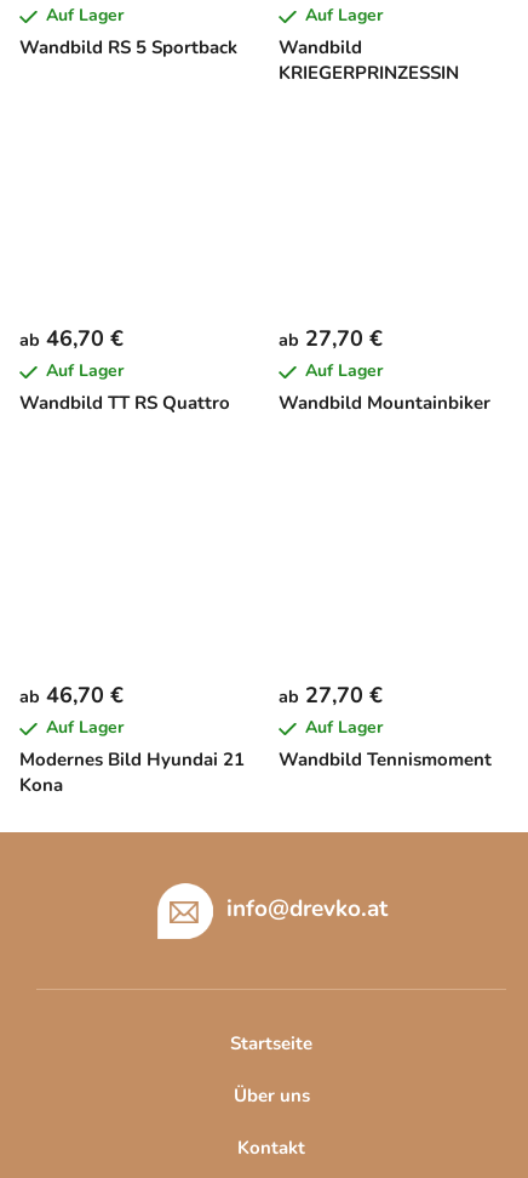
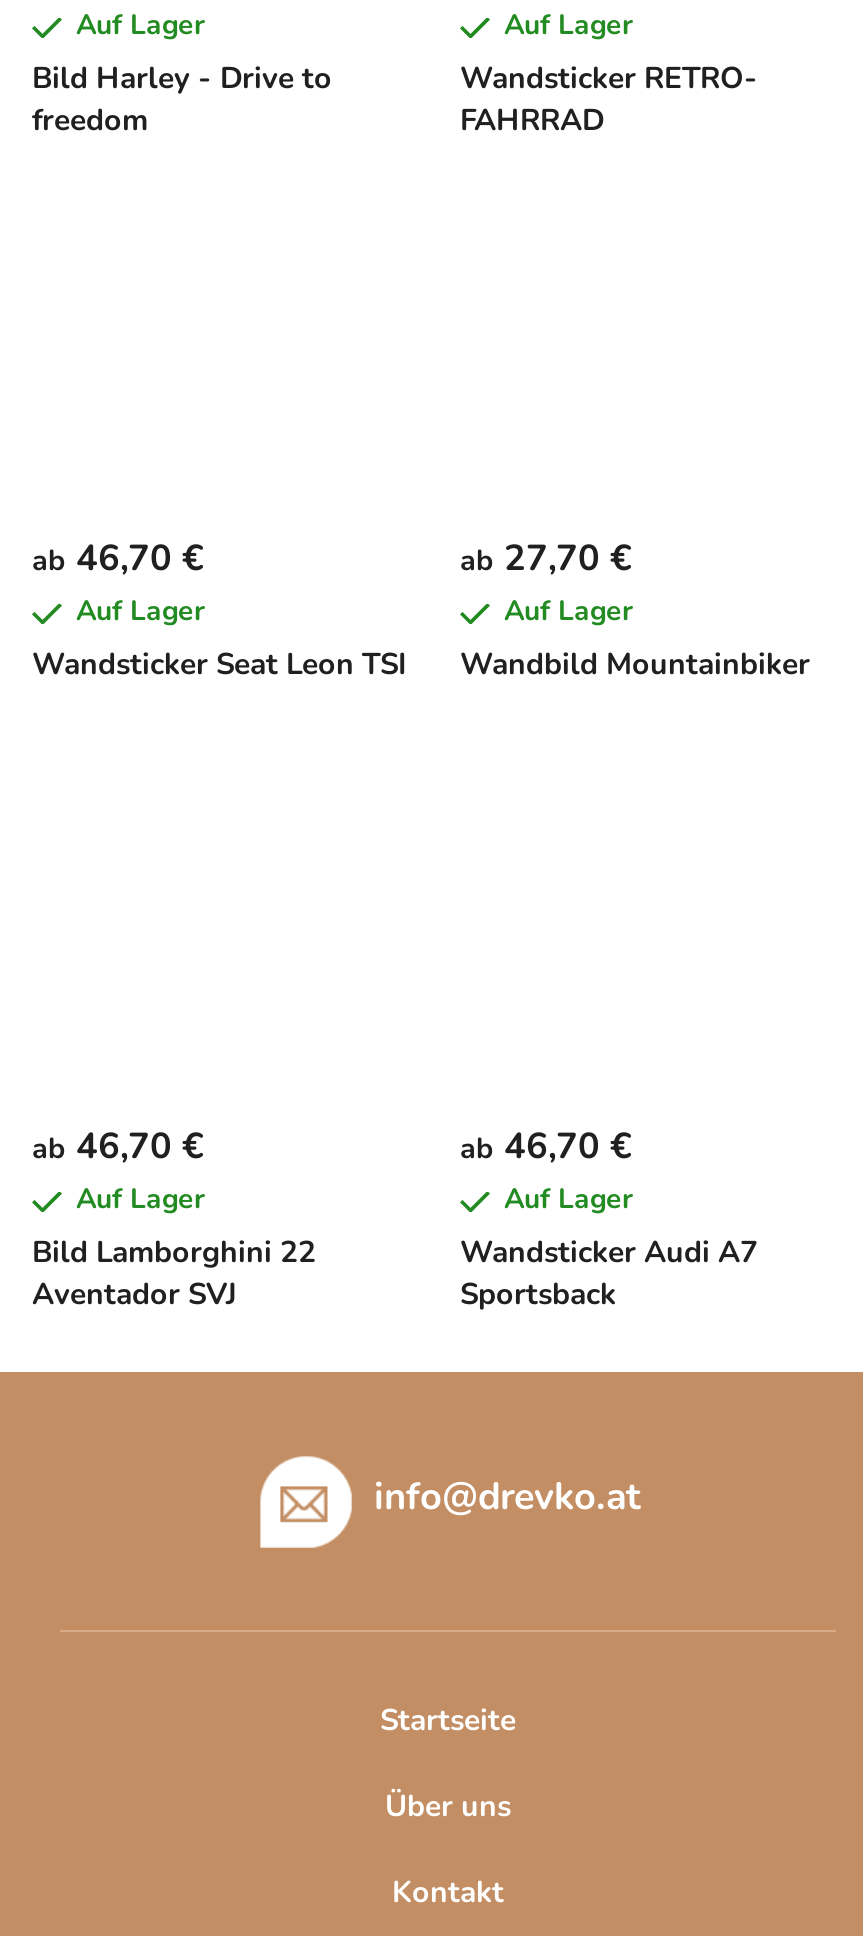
[19,35,237,59] Wandbild RS 5 Sportback -> [32,57,332,139] Bild Harley - Drive to | freedom
[279,35,459,84] Wandbild | KRIEGERPRINZESSIN -> [460,57,758,139] Wandsticker RETRO- | FAHRRAD
[19,391,230,415] Wandbild TT RS Quattro -> [32,645,406,685] Wandsticker Seat Leon TSI
[279,681,383,710] ab 27,70 € -> [460,1122,632,1170] ab 46,70 €
[19,748,245,797] Modernes Bild Hyundai 21 | Kona -> [32,1232,316,1314] Bild Lamborghini 22 | Aventador SVJ
[279,748,492,772] Wandbild Tennismoment -> [460,1232,758,1314] Wandsticker Audi A7 | Sportsback

